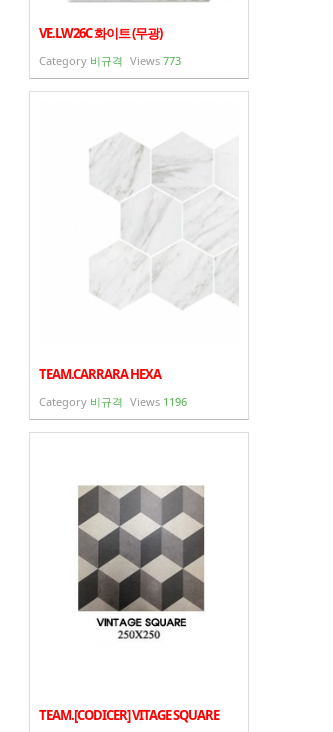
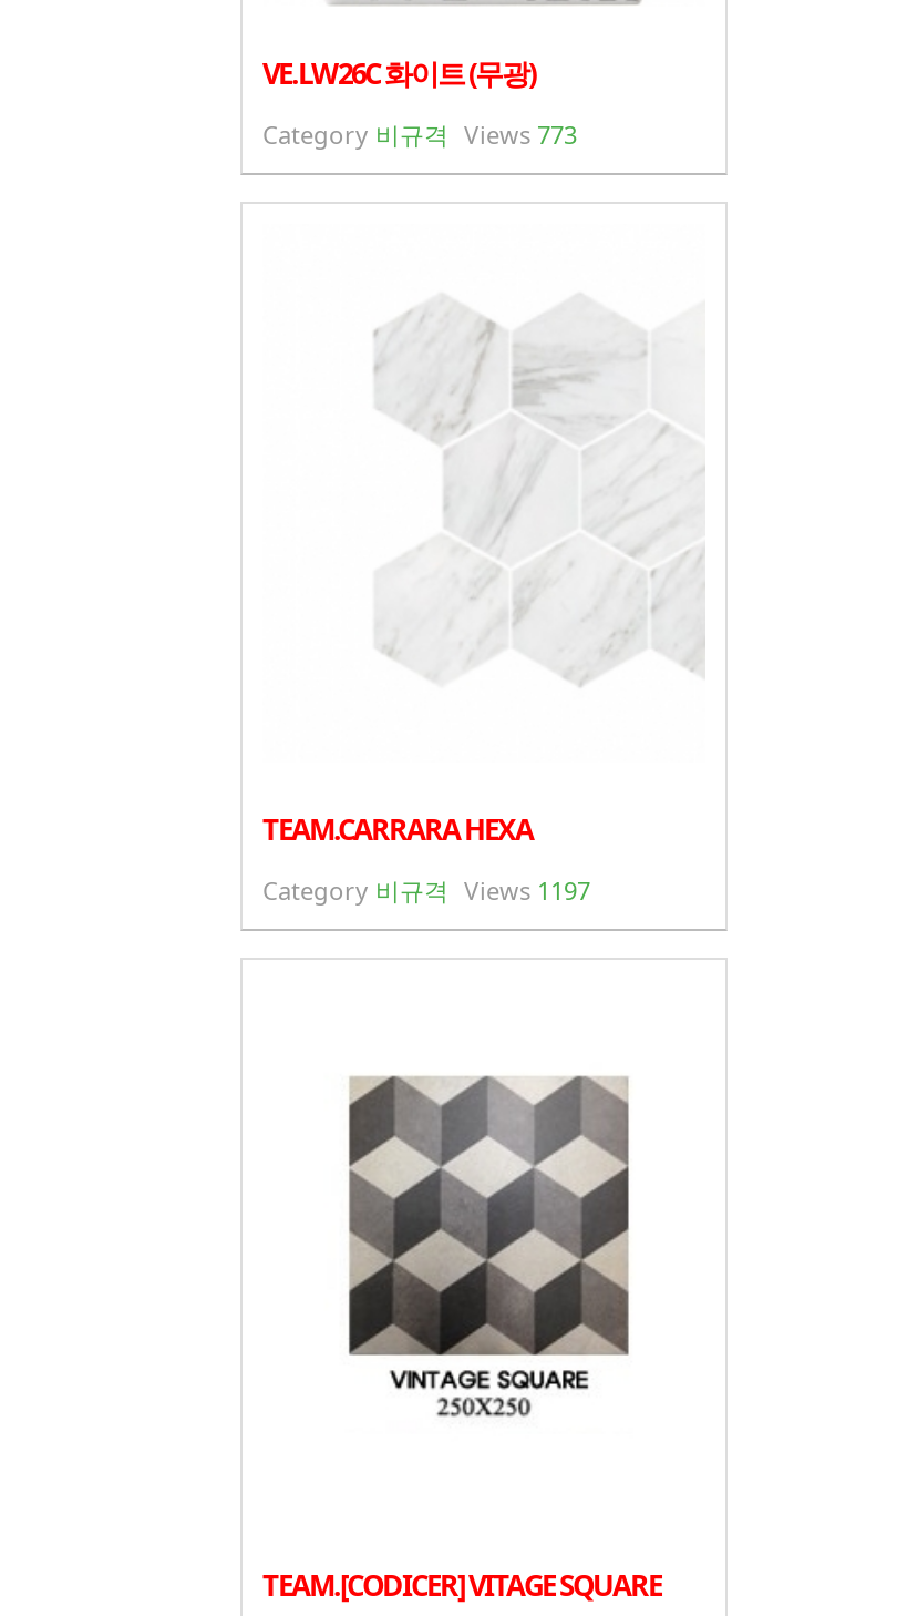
[39,394,187,409] Category 비규격 Views 1196 -> [262,874,590,907] Category 비규격 Views 1197

